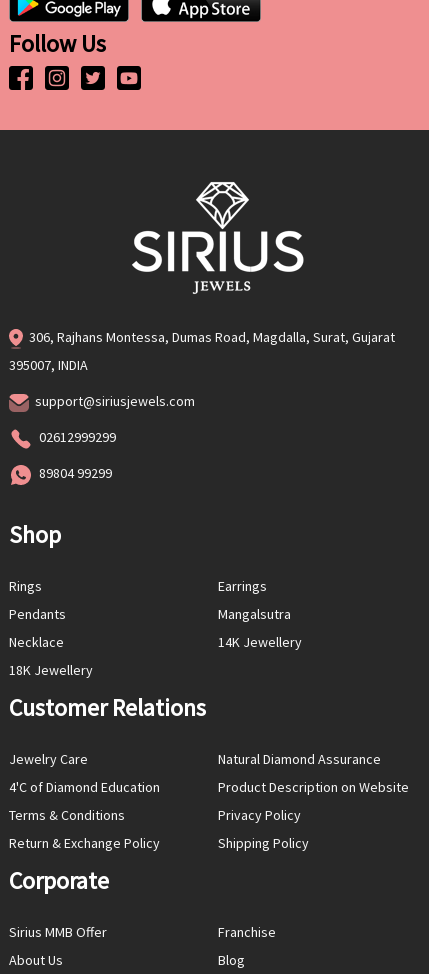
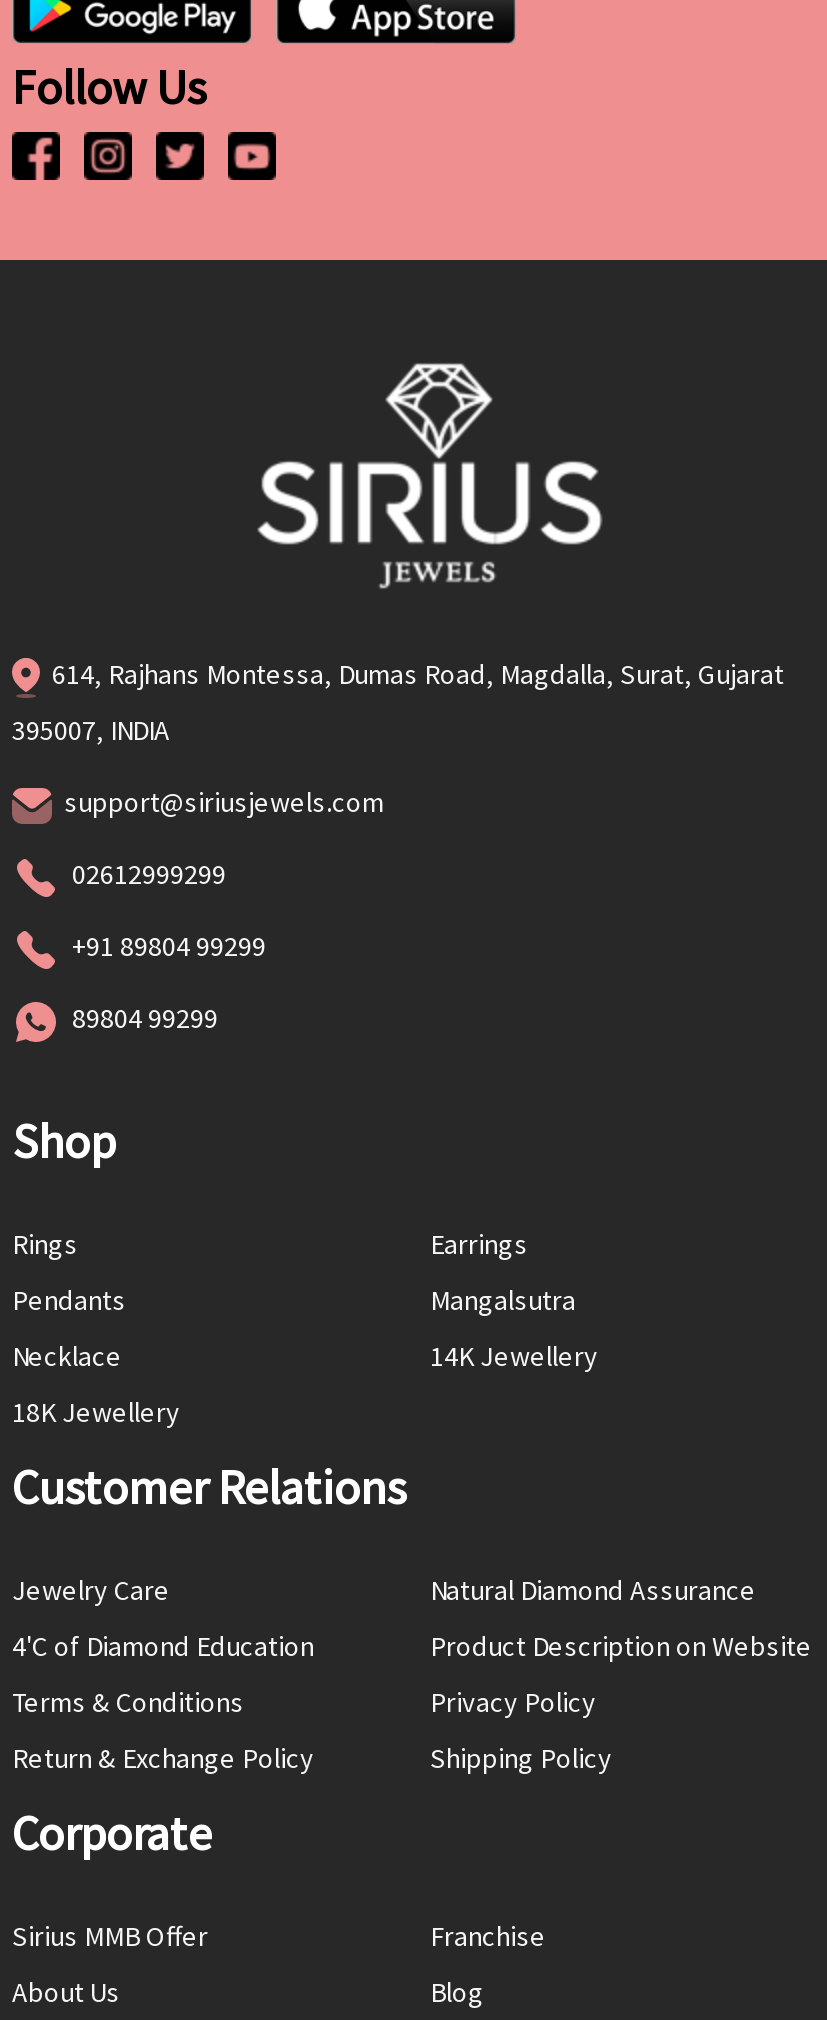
[23,328,395,346] 306, Rajhans Montessa, Dumas Road, Magdalla, Surat, Gujarat -> [40,656,784,692] 614, Rajhans Montessa, Dumas Road, Magdalla, Surat, Gujarat
none -> [60,928,266,964] +91 89804 99299

